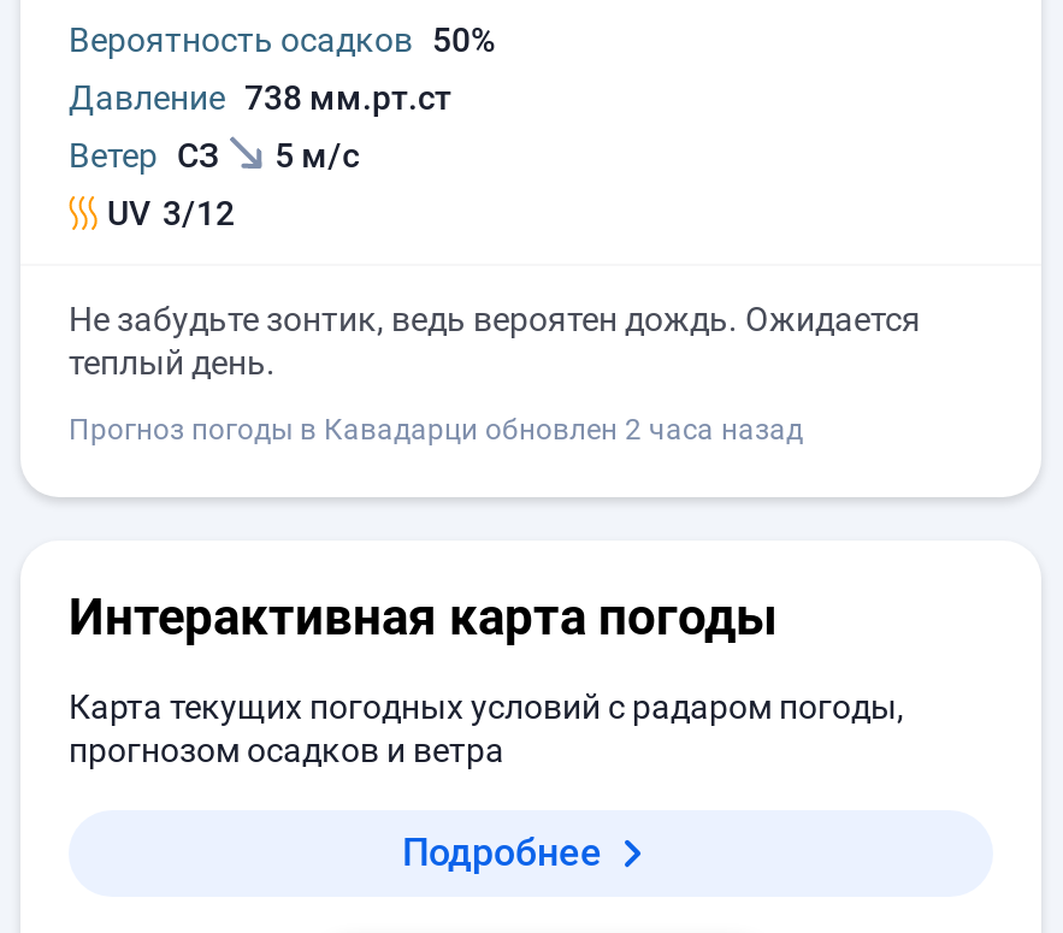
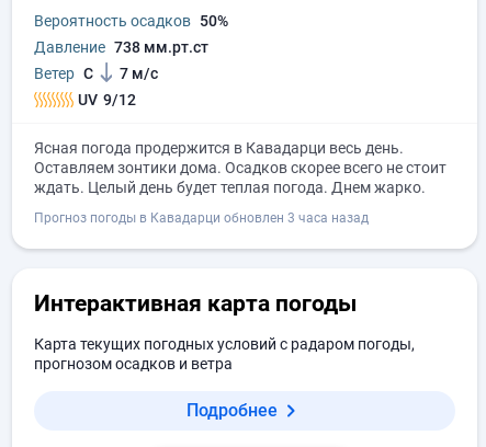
[69,136,359,175] Ветер СЗ | 5 м/с -> [34,65,158,82] Ветер С | 7 м/с
[107,194,235,232] UV 3/12 -> [78,91,136,108] UV 9/12
[69,300,921,382] Не забудьте зонтик, ведь вероятен дождь. Ожидается | теплый день. -> [34,139,447,196] Ясная погода продержится в Кавадарци весь день. | Оставляем зонтики дома. Осадков скорее всего не стоит | ждать. Целый день будет теплая погода. Днем жарко.
[69,413,803,447] Прогноз погоды в Кавадарци обновлен 2 часа назад -> [34,210,369,226] Прогноз погоды в Кавадарци обновлен 3 часа назад

